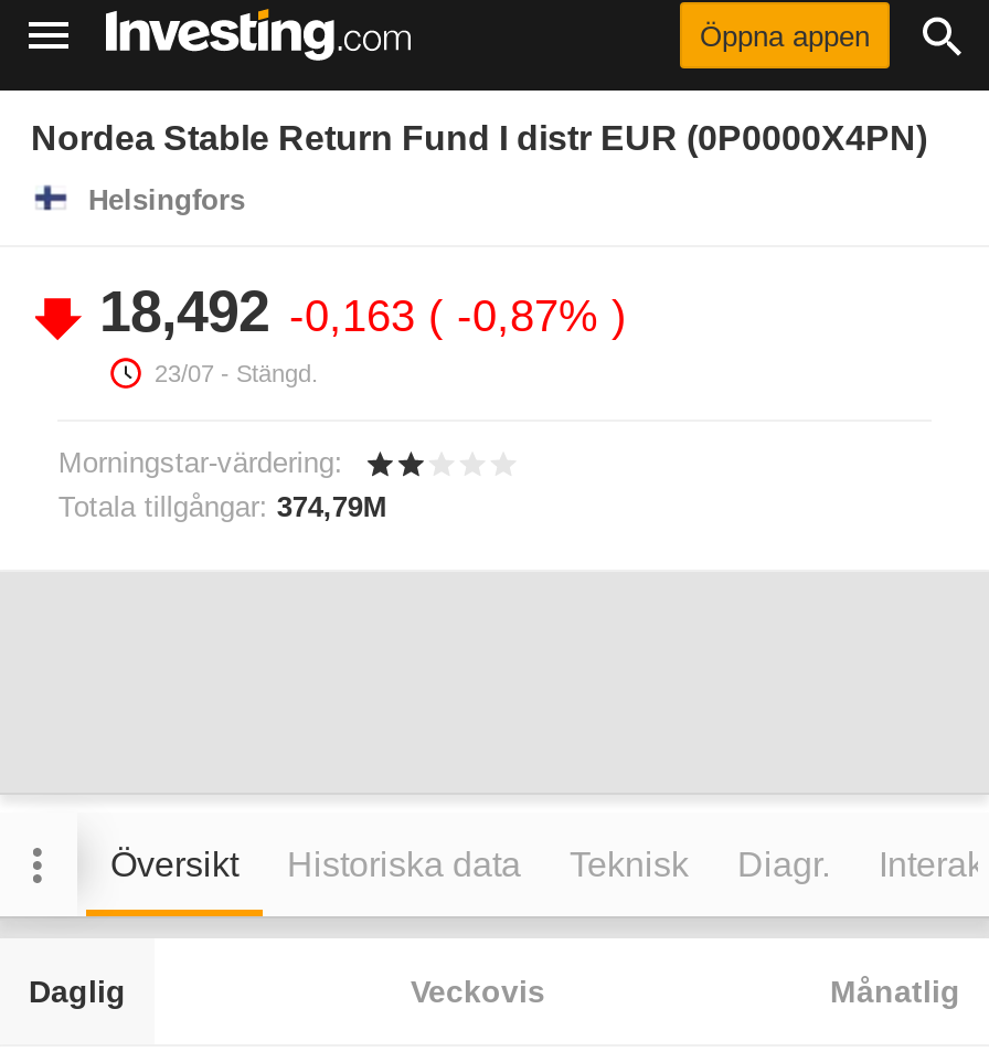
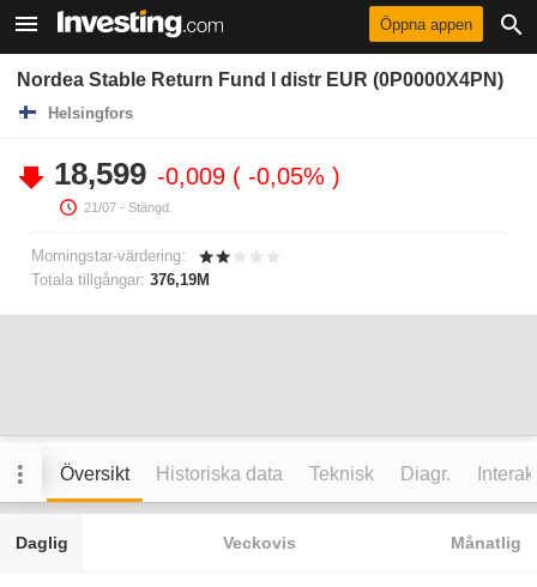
[99,278,612,344] 18,492 -0,163 -0,87% -> [54,156,332,192] 18,599 -0,009 -0,05%
[155,360,318,386] 23/07 - Stängd. -> [84,200,173,214] 21/07 - Stängd.
[58,490,387,523] Totala tillgångar: 374,79M -> [32,271,210,289] Totala tillgångar: 376,19M

